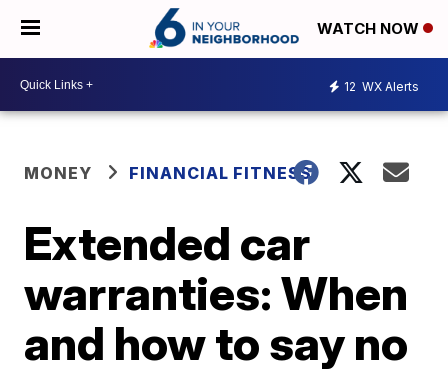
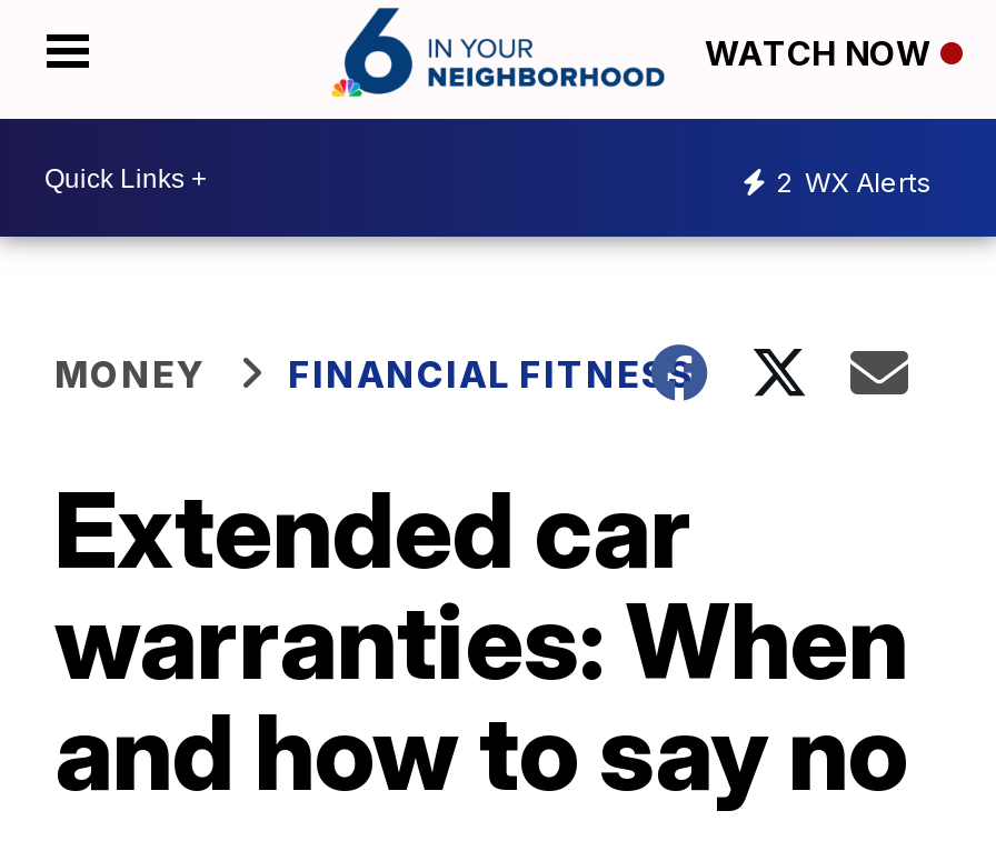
[344,78,419,93] 12 WX Alerts -> [776,164,932,198] 2 WX Alerts

